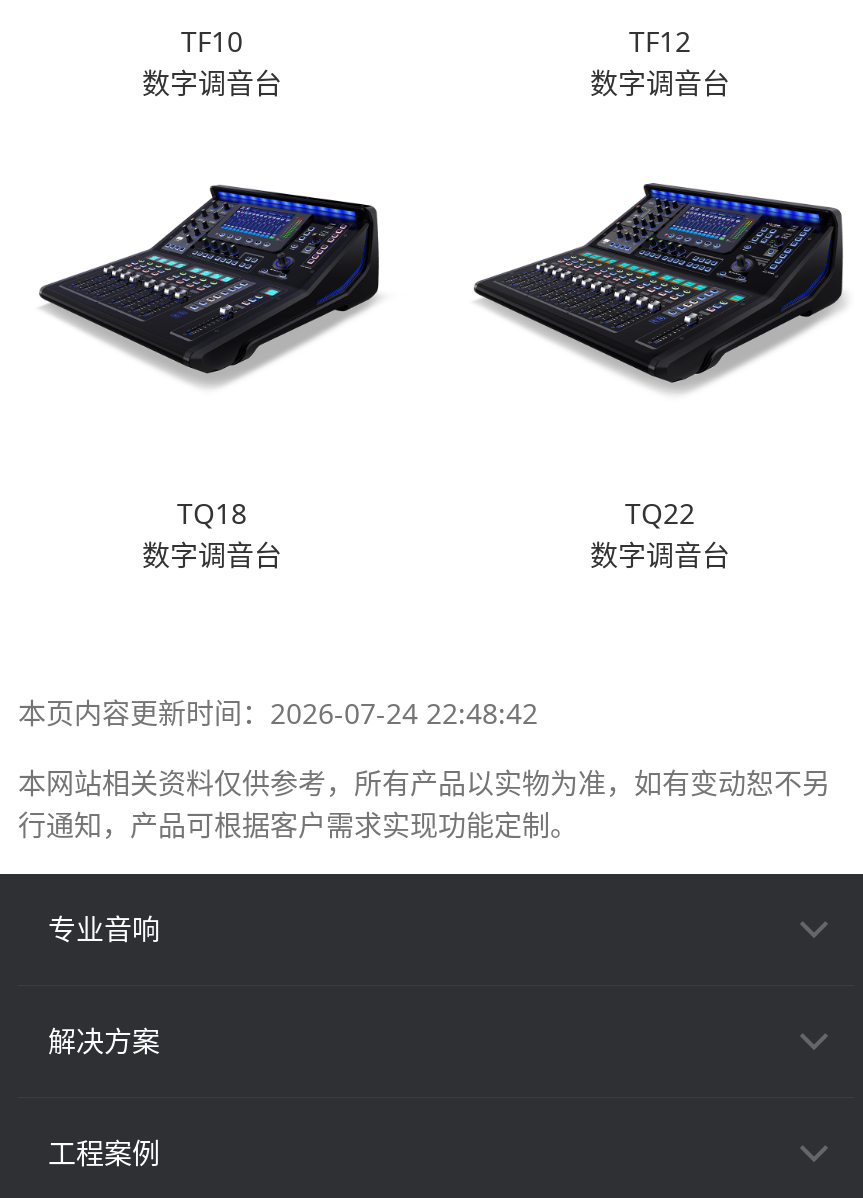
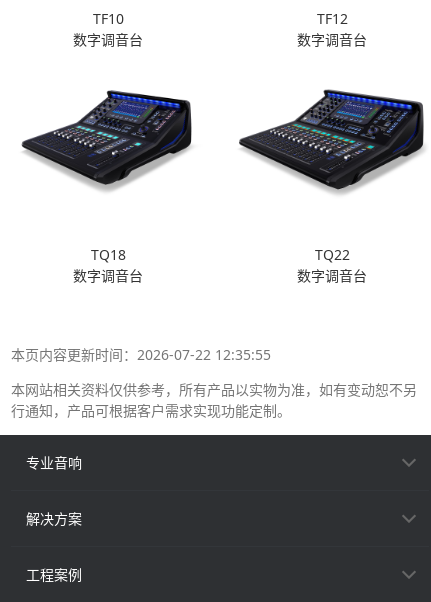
[18,693,538,731] 本页内容更新时间：2026-07-24 22:48:42 -> [11,345,271,364] 本页内容更新时间：2026-07-22 12:35:55

